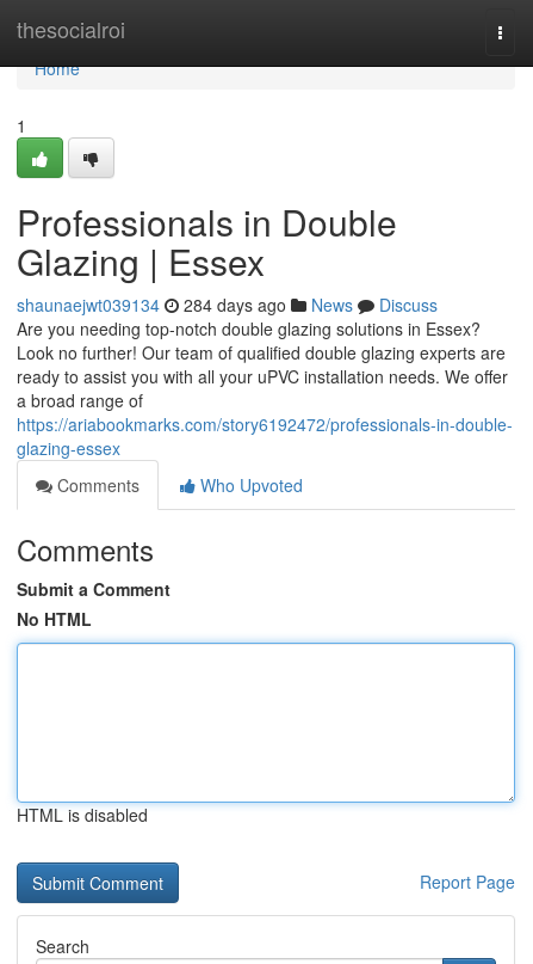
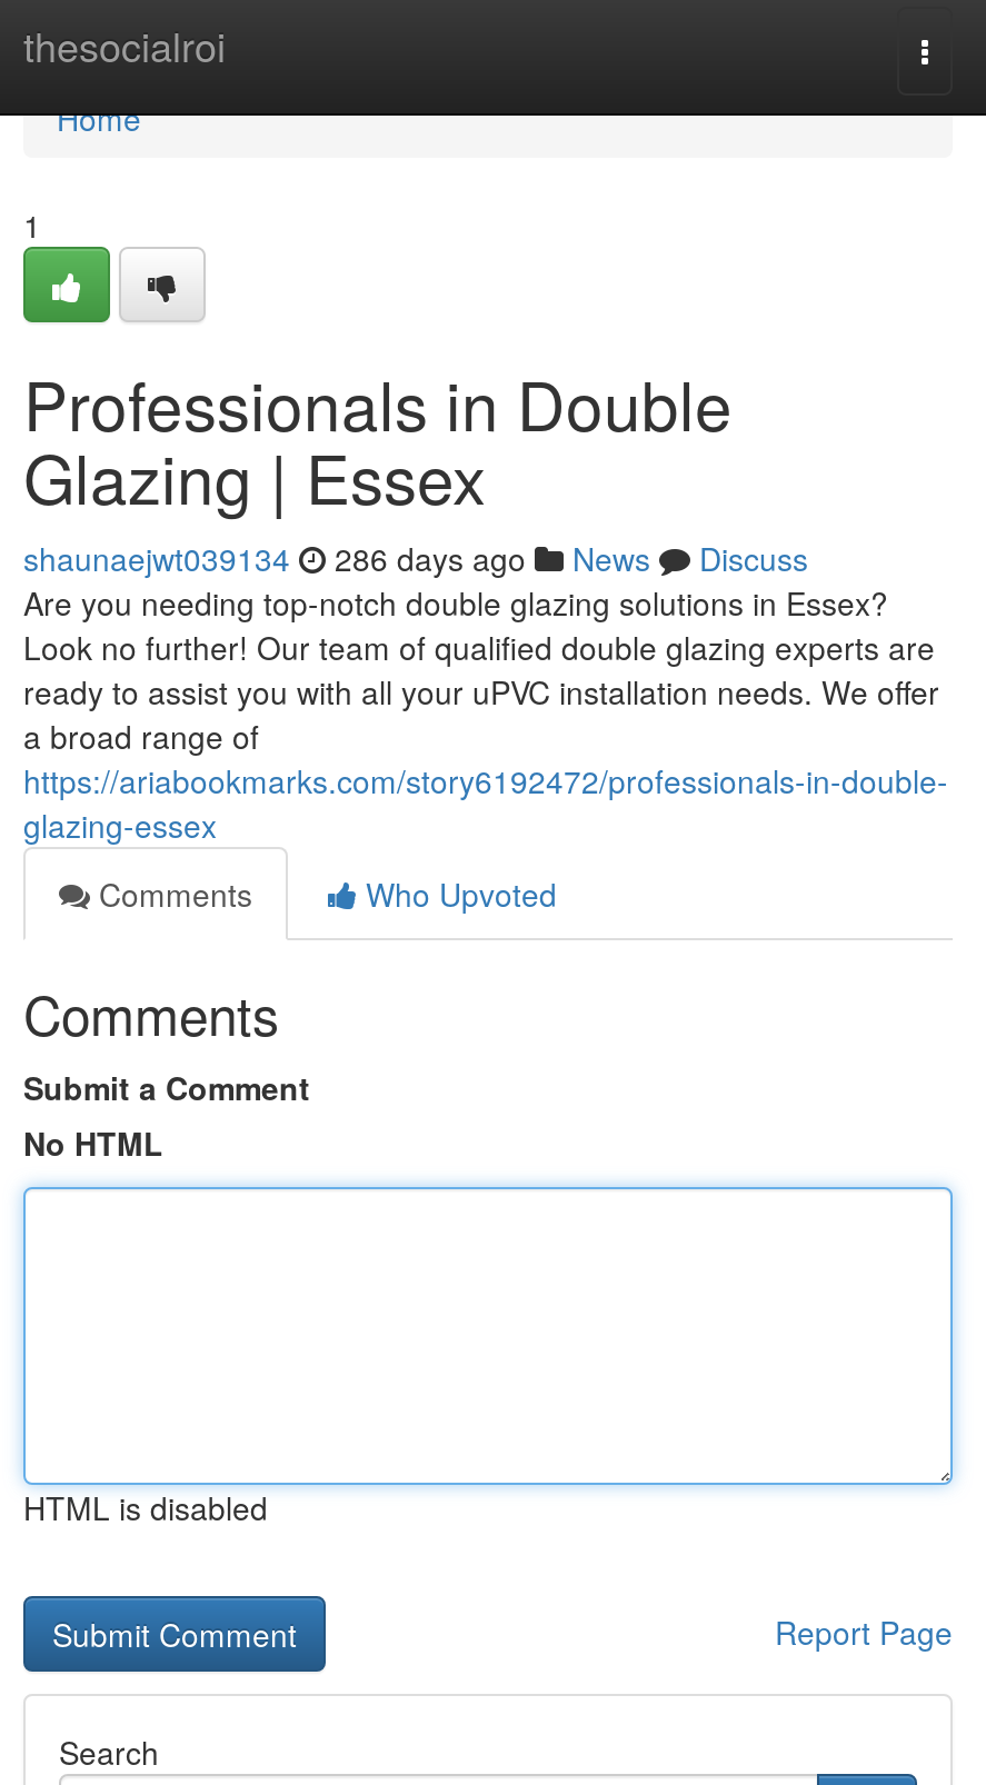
[17,293,438,317] shaunaejwt039134 284 days ago News Discuss -> [23,536,808,580] shaunaejwt039134 286 days ago News Discuss

